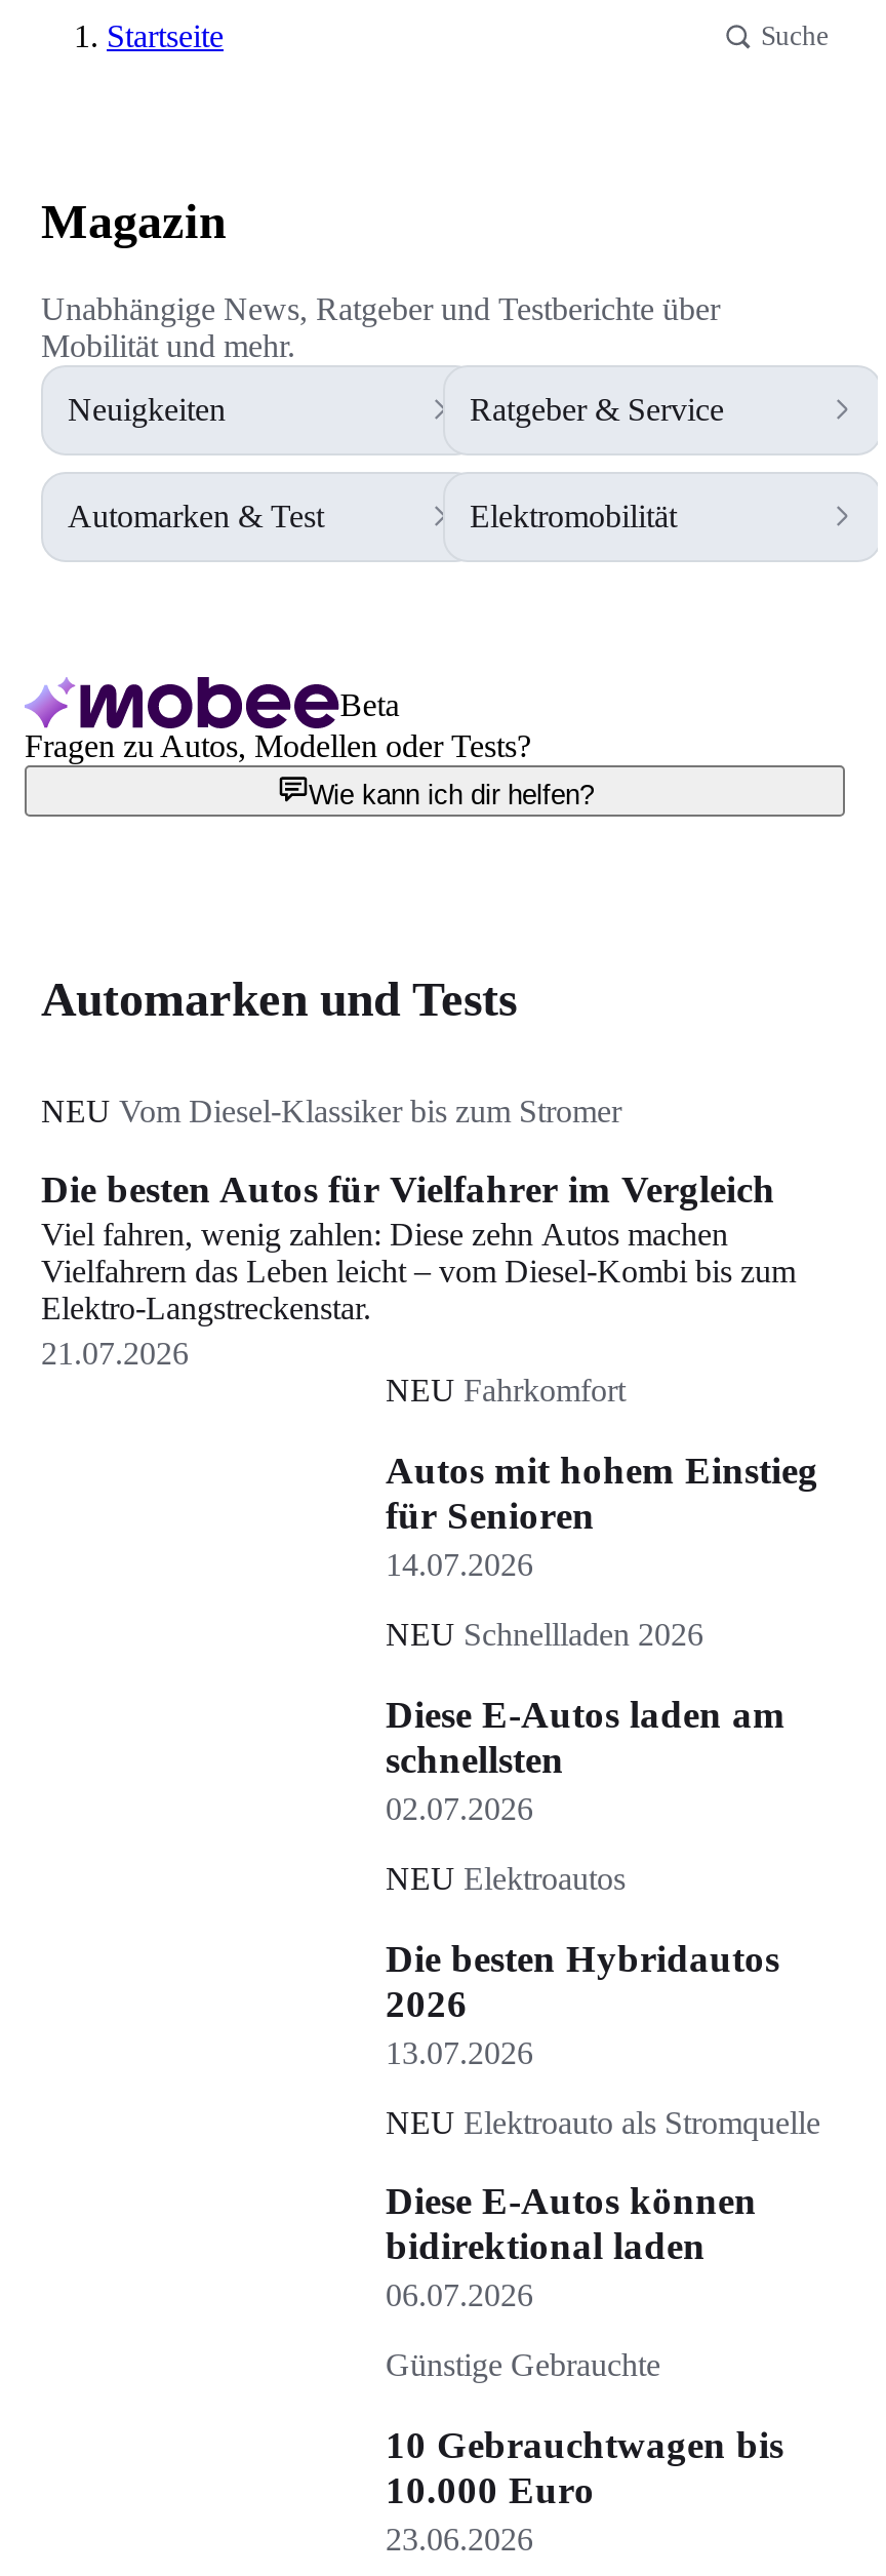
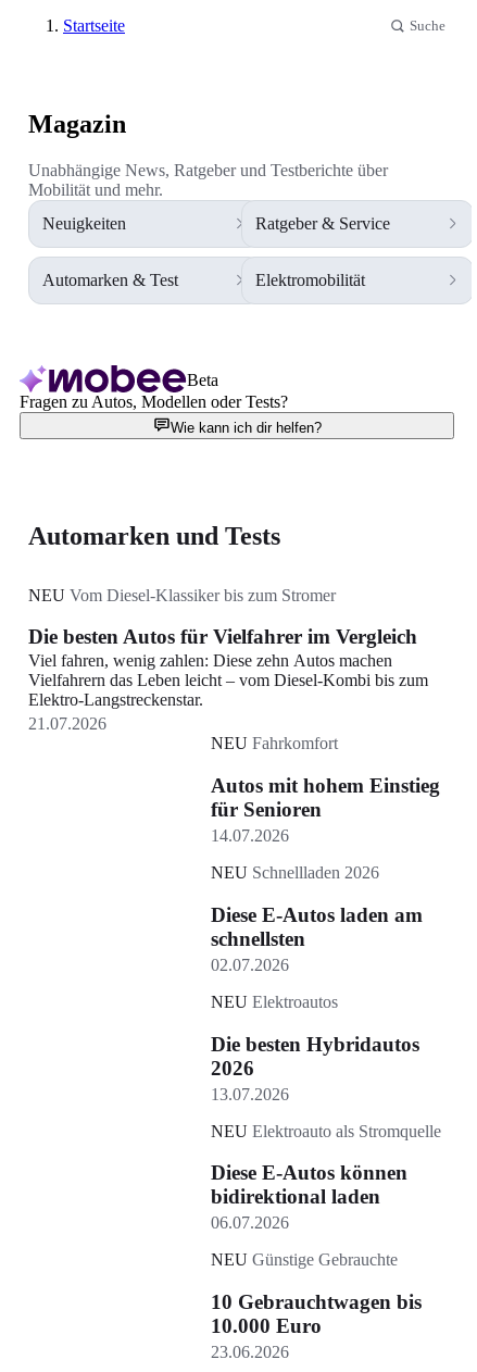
[386,2348,660,2383] Günstige Gebrauchte -> [211,1251,398,1269] NEU Günstige Gebrauchte

